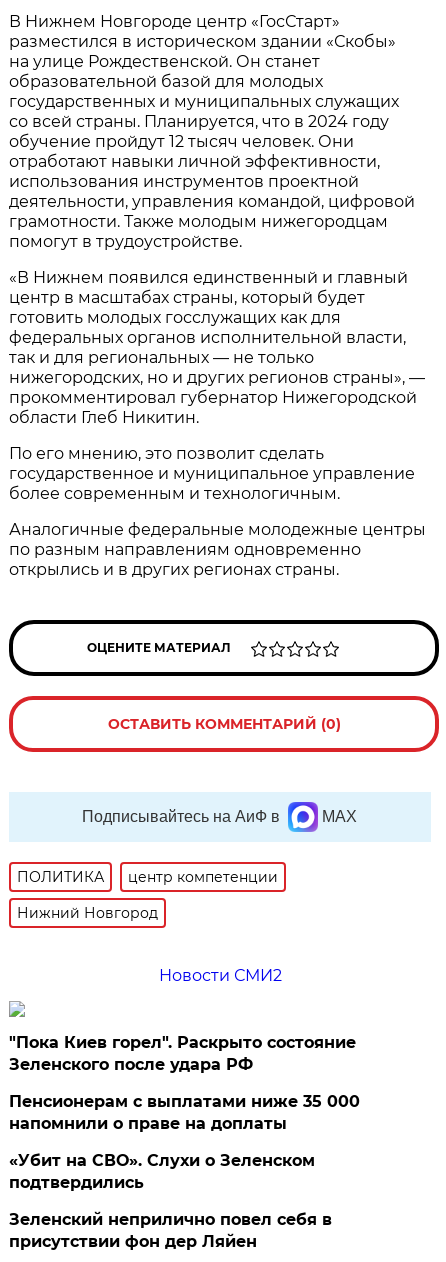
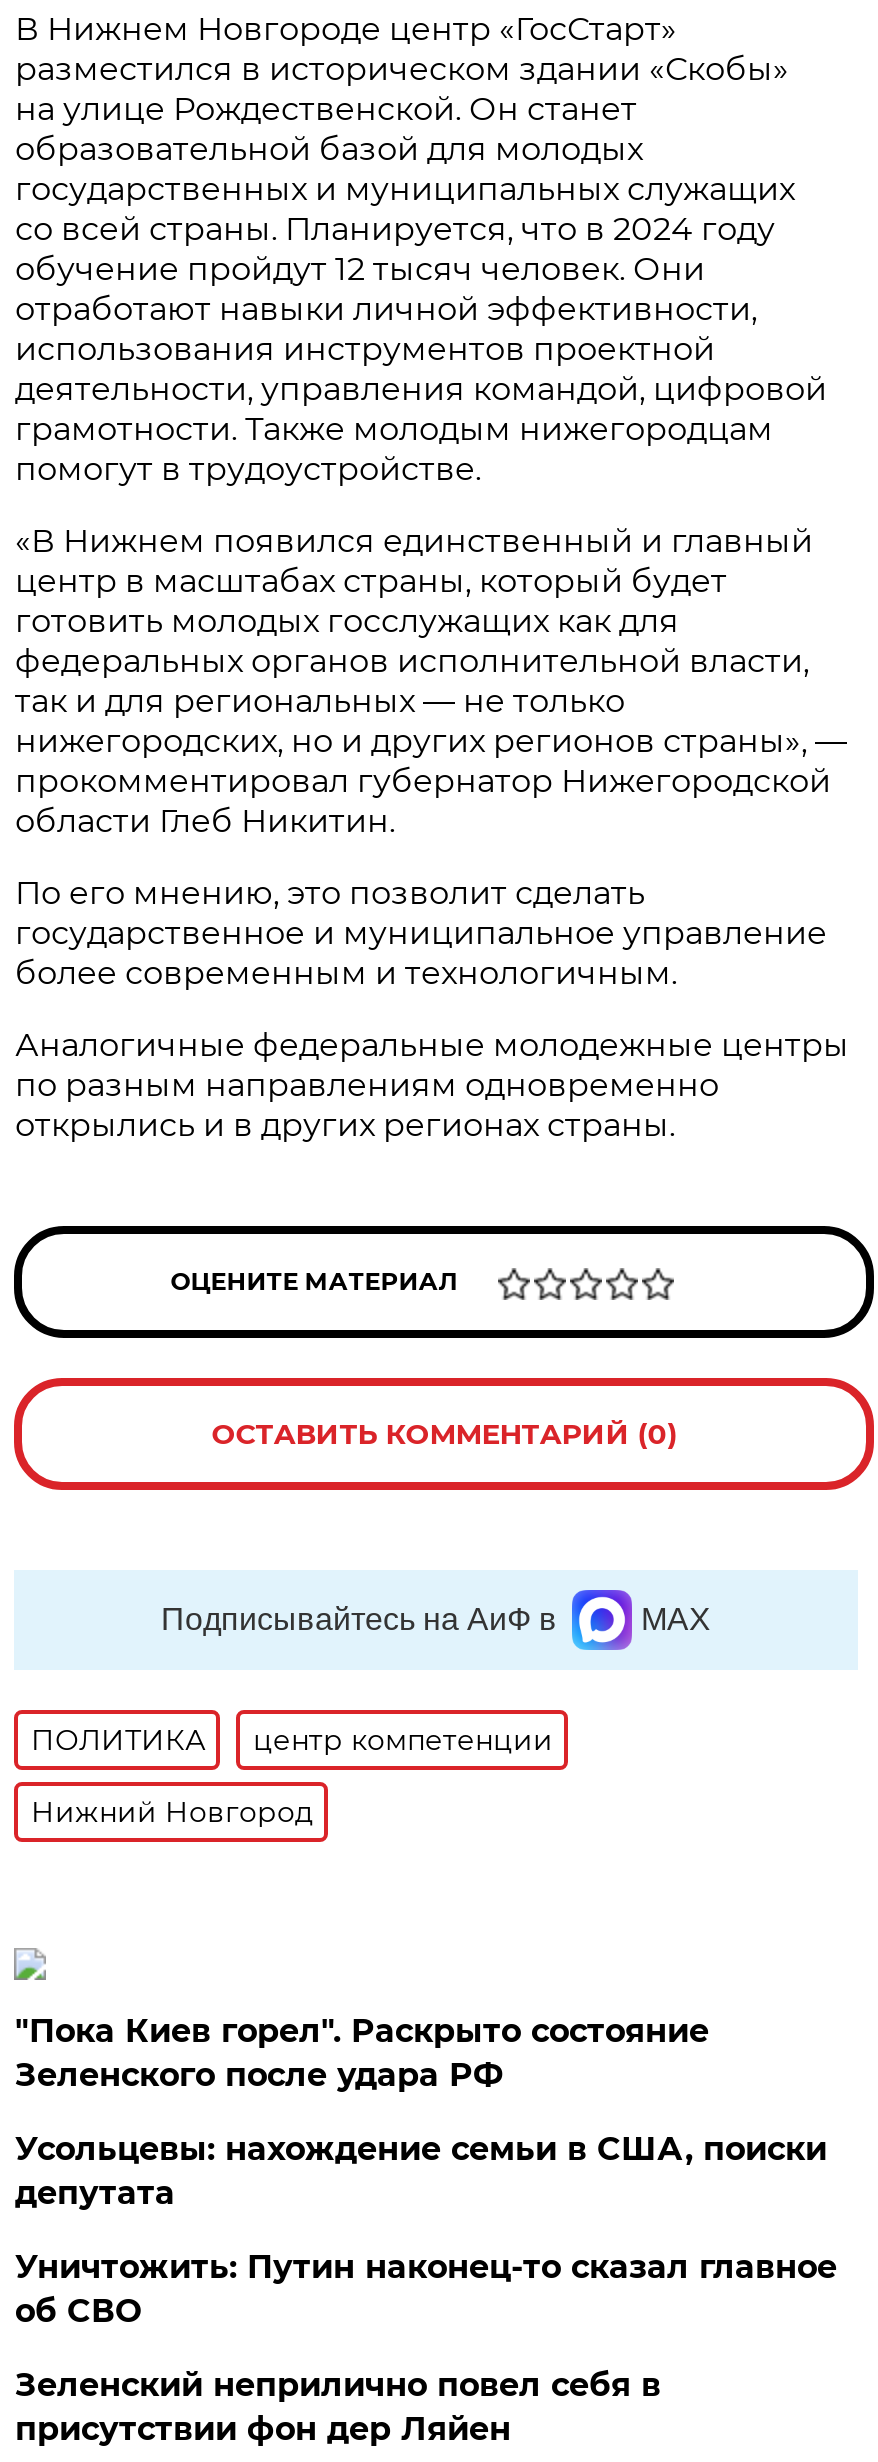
[159,966,282,985] Новости СМИ2 -> none
[9,1092,360,1133] Пенсионерам с выплатами ниже 35 000 | напомнили о праве на доплаты -> [15,2130,827,2212] Усольцевы: нахождение семьи в США, поиски | депутата
[9,1151,315,1192] «Убит на СВО». Слухи о Зеленском | подтвердились -> [15,2248,837,2330] Уничтожить: Путин наконец-то сказал главное | об СВО

